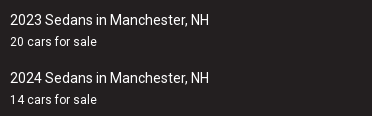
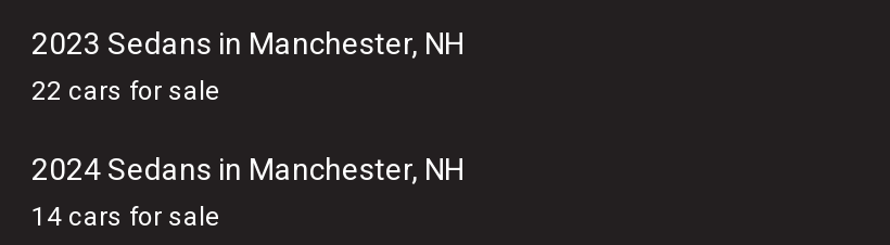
[10,35,97,49] 20 cars for sale -> [31,76,220,106] 22 cars for sale

